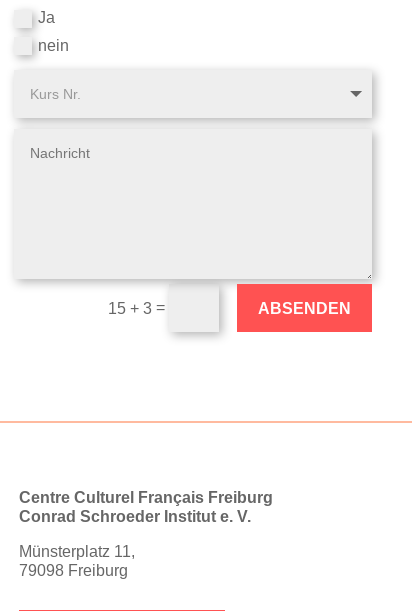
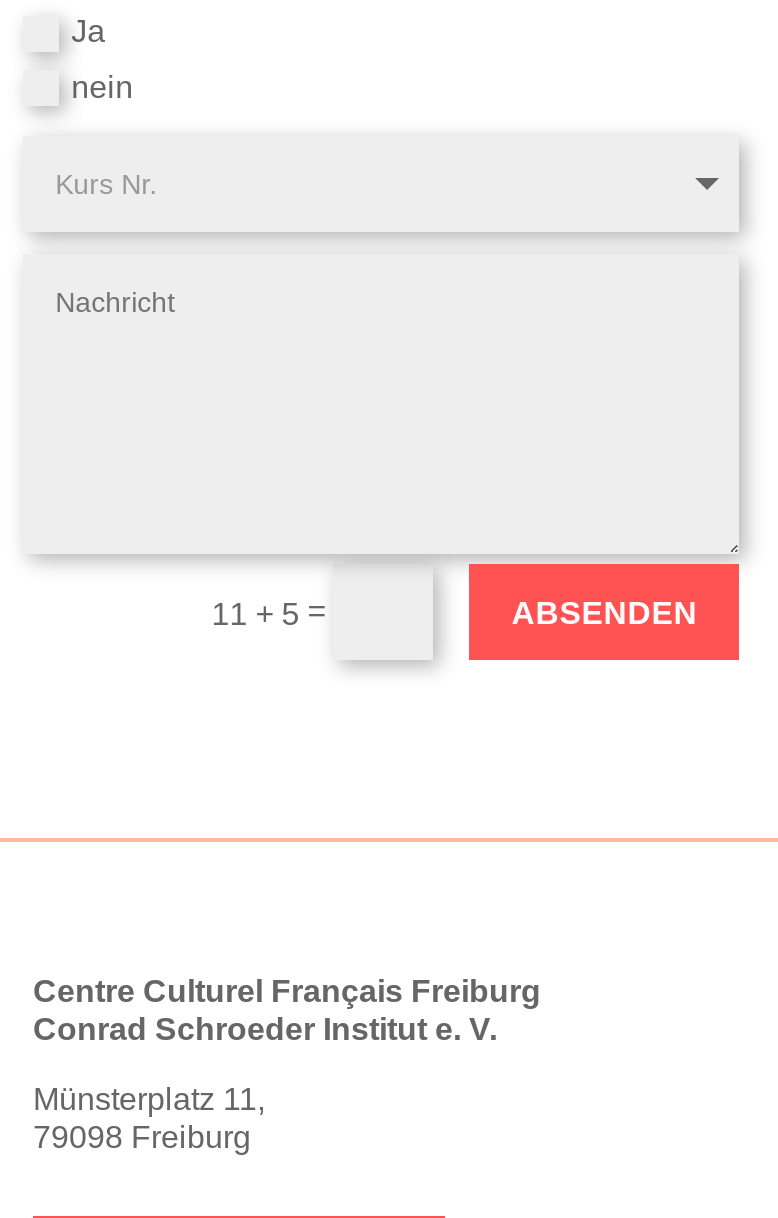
[108,299,169,318] 15 + 3 = -> [211,595,333,631] 11 + 5 =

